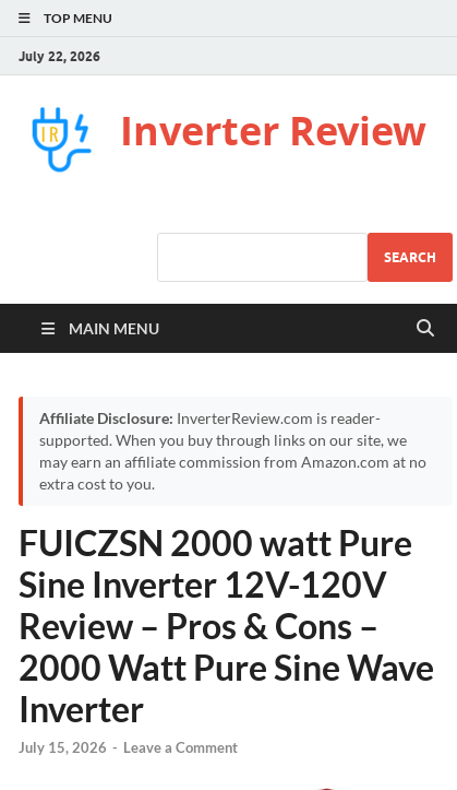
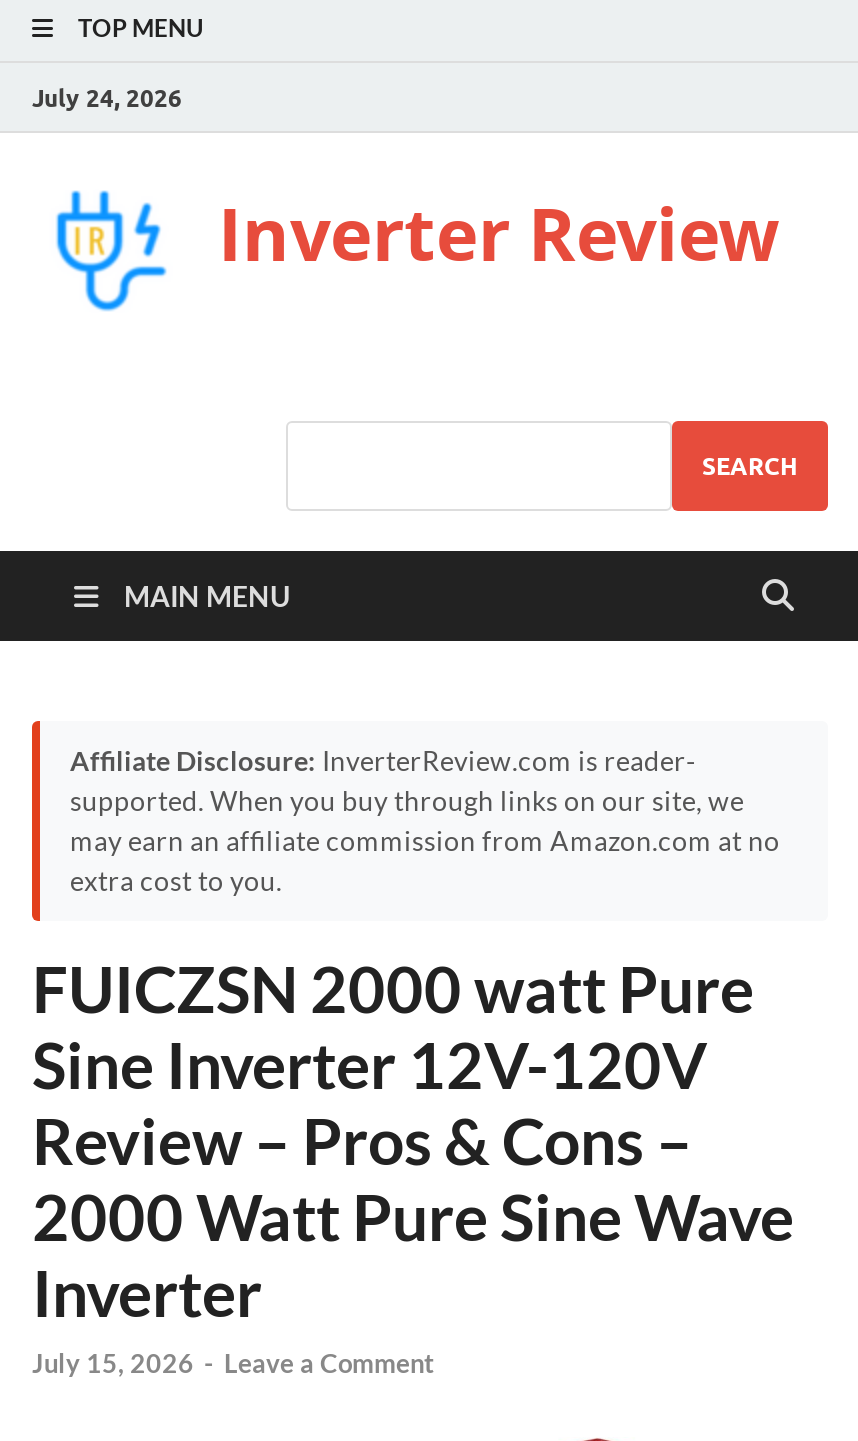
[19,48,100,64] July 22, 2026 -> [32,82,182,112] July 24, 2026

